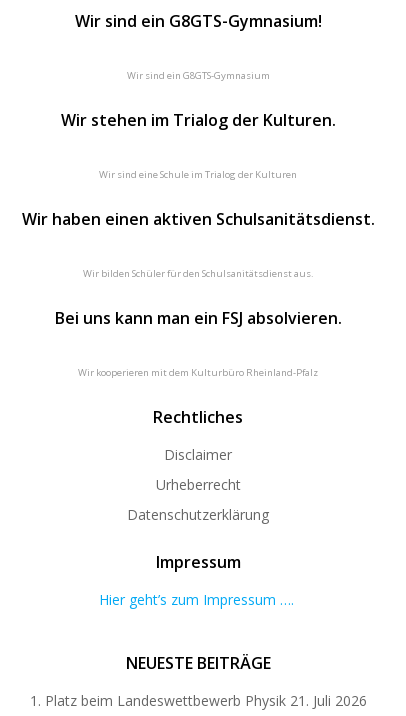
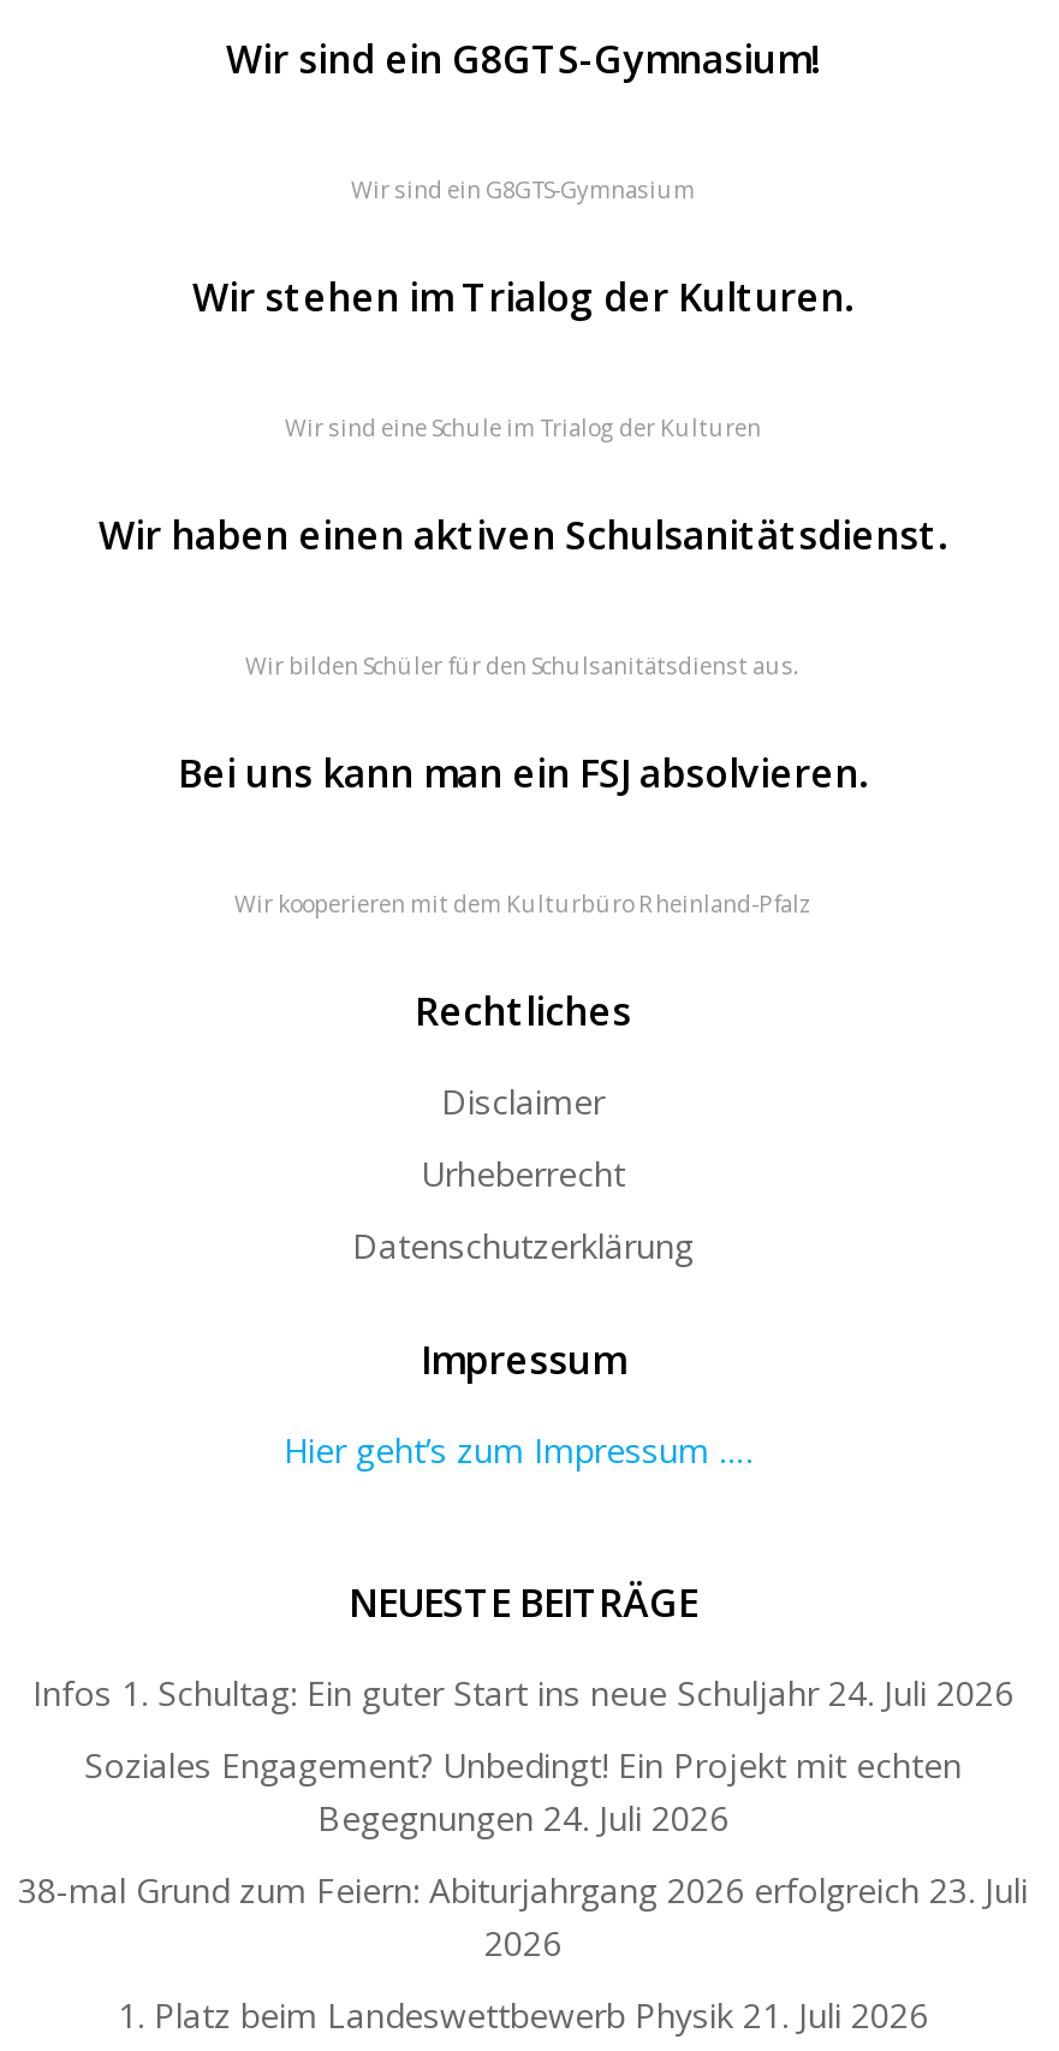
none -> [18,1670,1028,1966] Infos 1. Schultag: Ein guter Start ins neue Schuljahr 24. Juli 2026 | Soziales Engagement? Unbedingt! Ein Projekt mit echten | Begegnungen 24. Juli 2026 | 38-mal Grund zum Feiern: Abiturjahrgang 2026 erfolgreich 23. Juli | 2026

